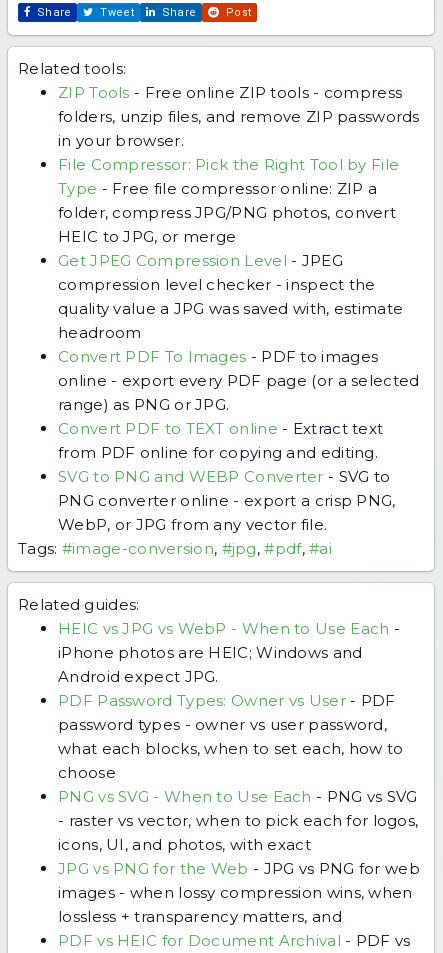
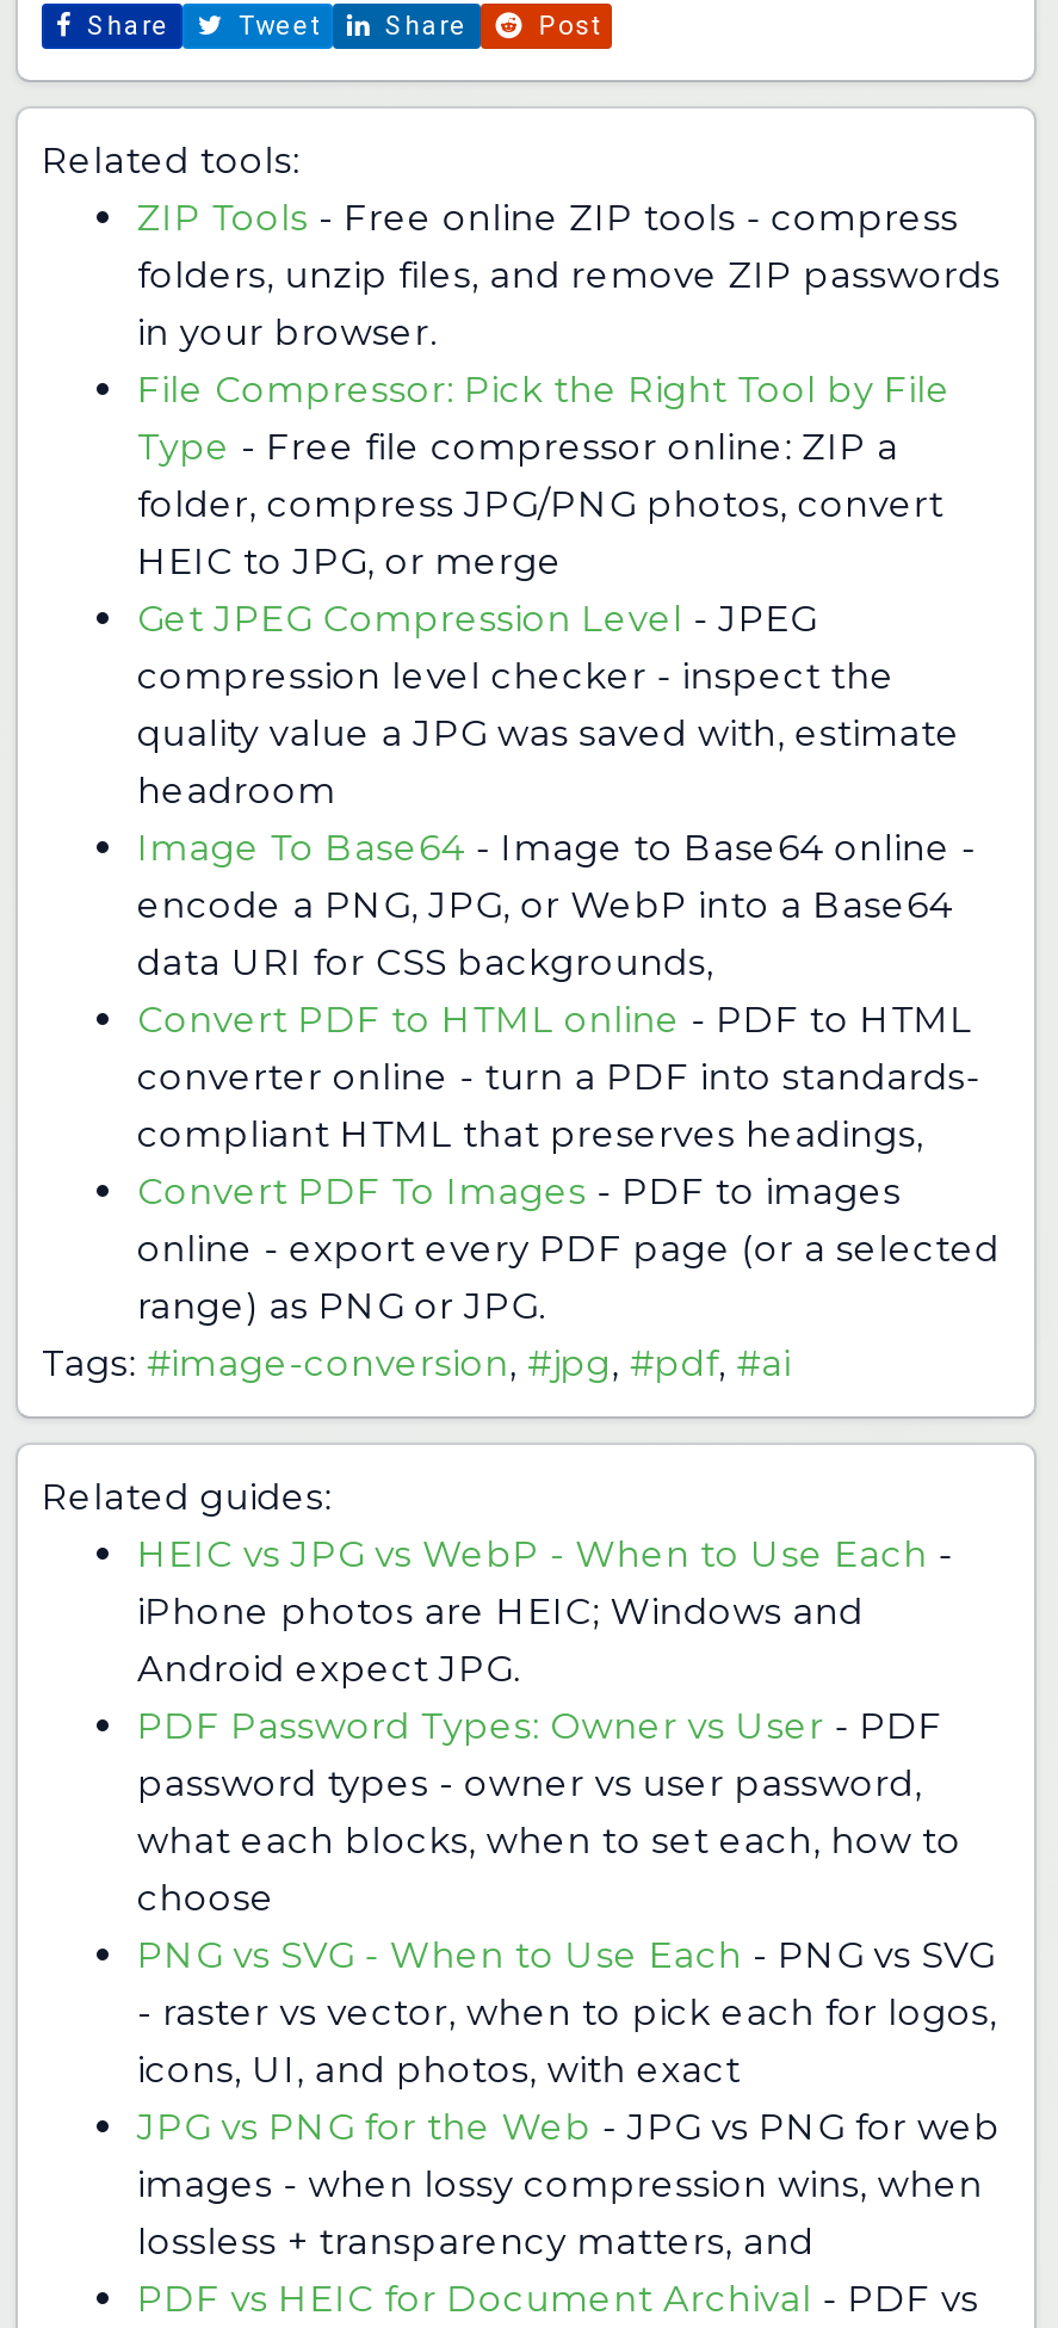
none -> [137,824,980,1155] Image To Base64 - Image to Base64 online - | encode a PNG, JPG, or WebP into a Base64 | data URI for CSS backgrounds, | Convert PDF to HTML online - PDF to HTML | converter online - turn a PDF into standards- | compliant HTML that preserves headings,
moved [58,347,419,414] -> [137,1167,1000,1327]: Convert PDF To Images - PDF to images | online - export every PDF page (or a selected | range) as PNG or JPG.
[58,419,396,534] Convert PDF to TEXT online - Extract text | from PDF online for copying and editing. | SVG to PNG and WEBP Converter - SVG to | PNG converter online - export a crisp PNG, | WebP, or JPG from any vector file. -> none

